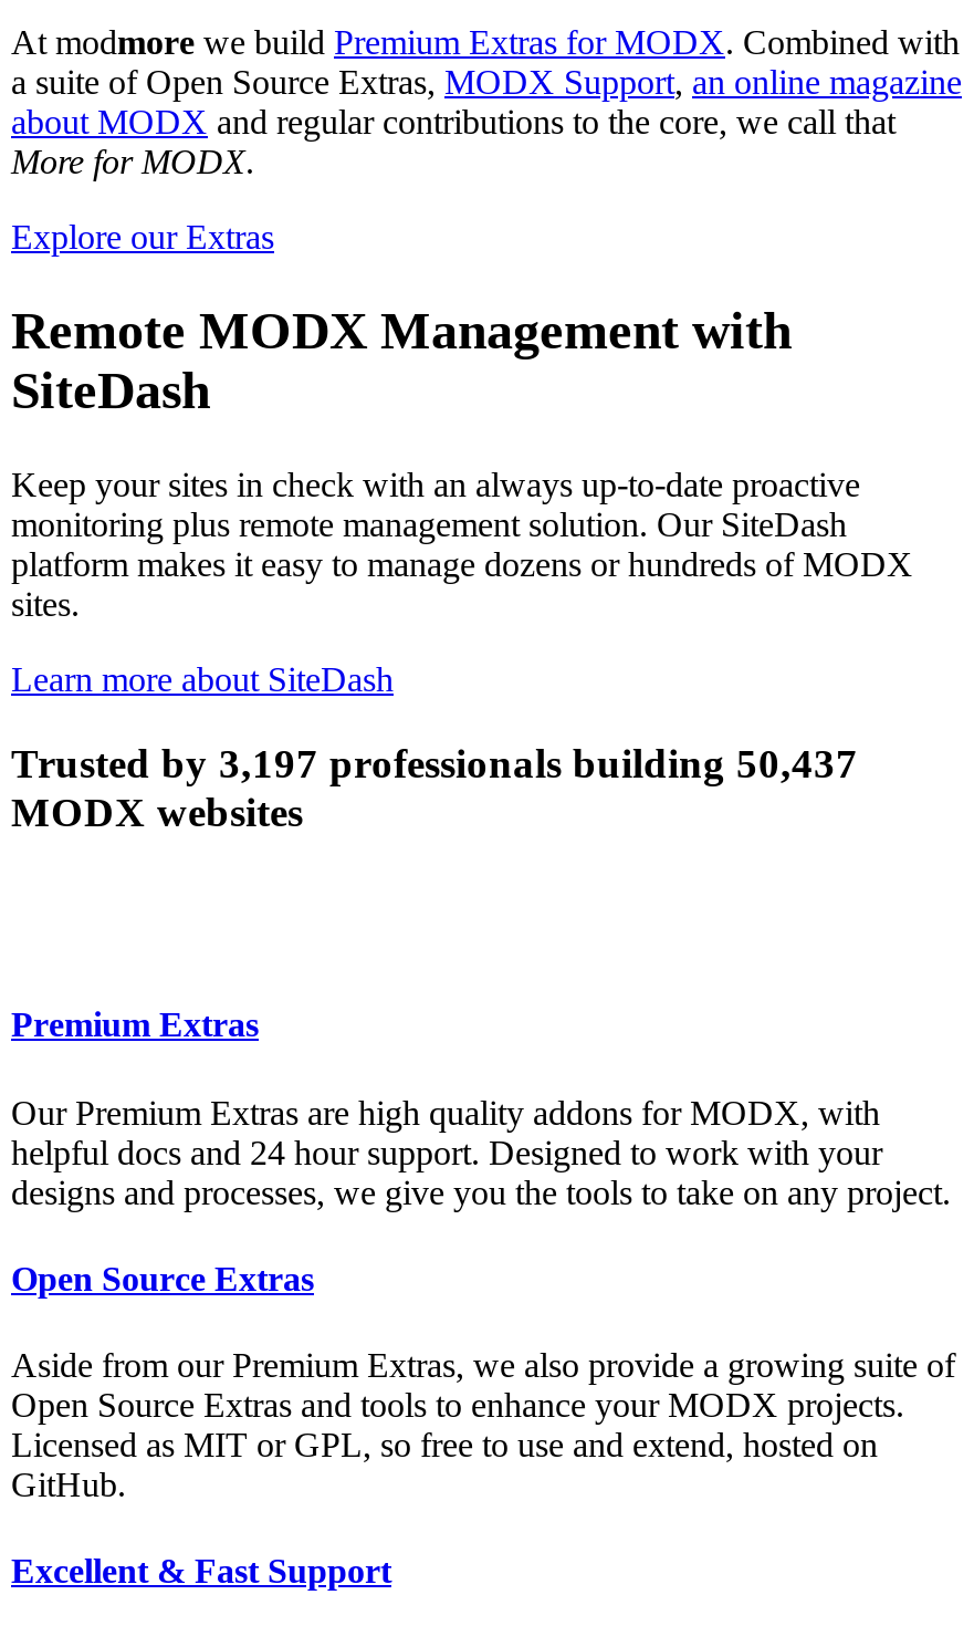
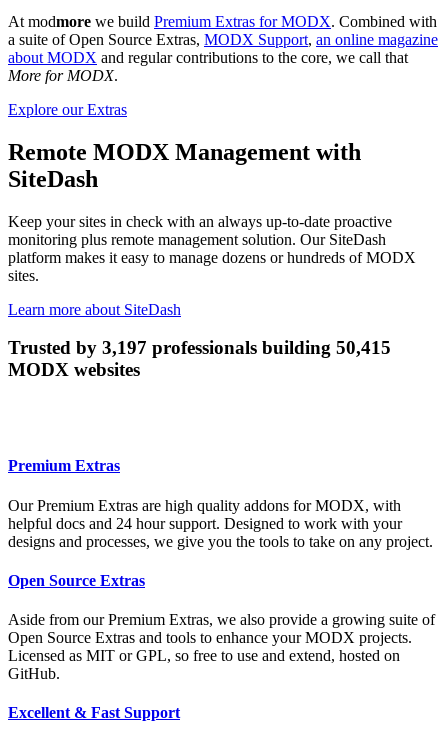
[11,741,858,787] Trusted by 3,197 professionals building 50,437 -> [8,337,391,358] Trusted by 3,197 professionals building 50,415

